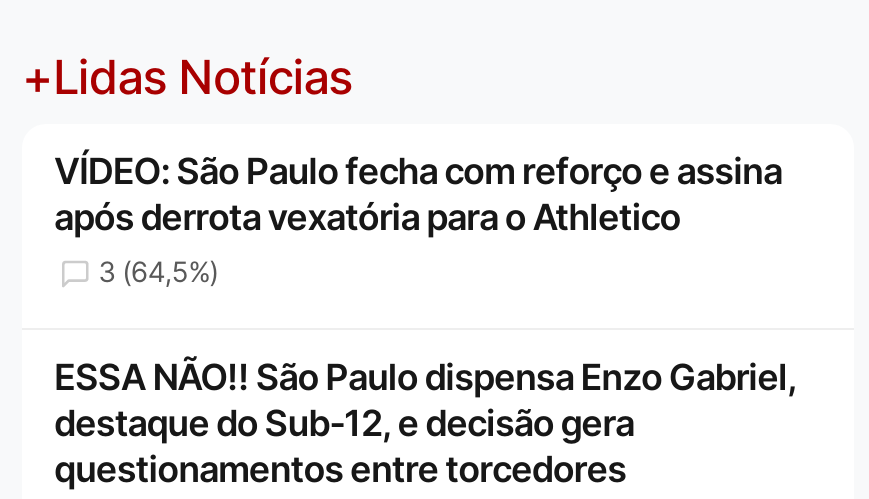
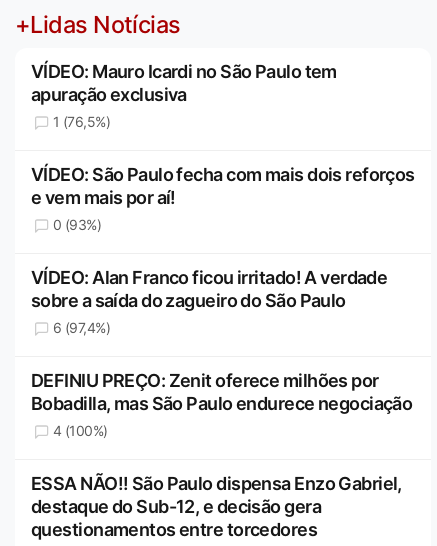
[54,150,782,288] VÍDEO: São Paulo fecha com reforço e assina | após derrota vexatória para o Athletico | 3 (64,5%) -> [31,61,415,439] VÍDEO: Mauro Icardi no São Paulo tem | apuração exclusiva | 1 (76,5%) | VÍDEO: São Paulo fecha com mais dois reforços | e vem mais por aí! | 0 (93%) | VÍDEO: Alan Franco ficou irritado! A verdade | sobre a saída do zagueiro do São Paulo | 6 (97,4%) | DEFINIU PREÇO: Zenit oferece milhões por | Bobadilla, mas São Paulo endurece negociação | 4 (100%)

